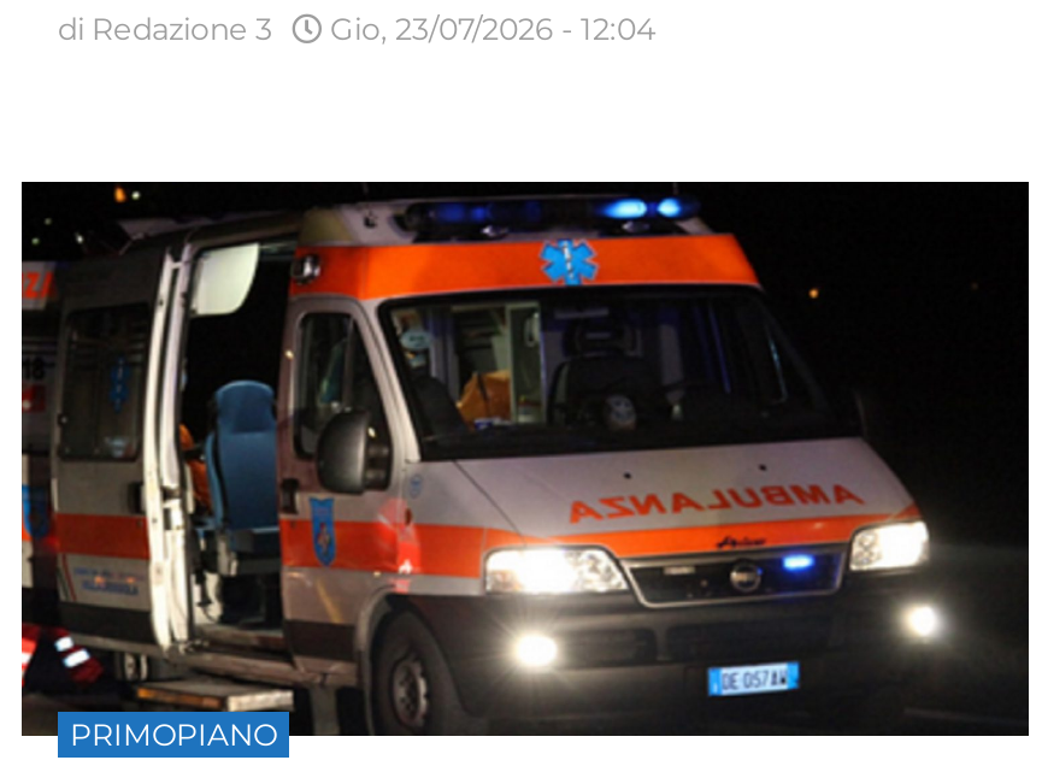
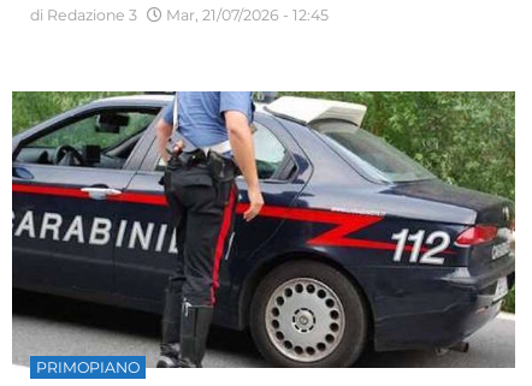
[58,11,655,47] di Redazione 3 Gio, 23/07/2026 - 12:04 -> [30,6,329,24] di Redazione 3 Mar, 21/07/2026 - 12:45
[19,179,1031,738] [image] -> [11,90,516,369] [image]

